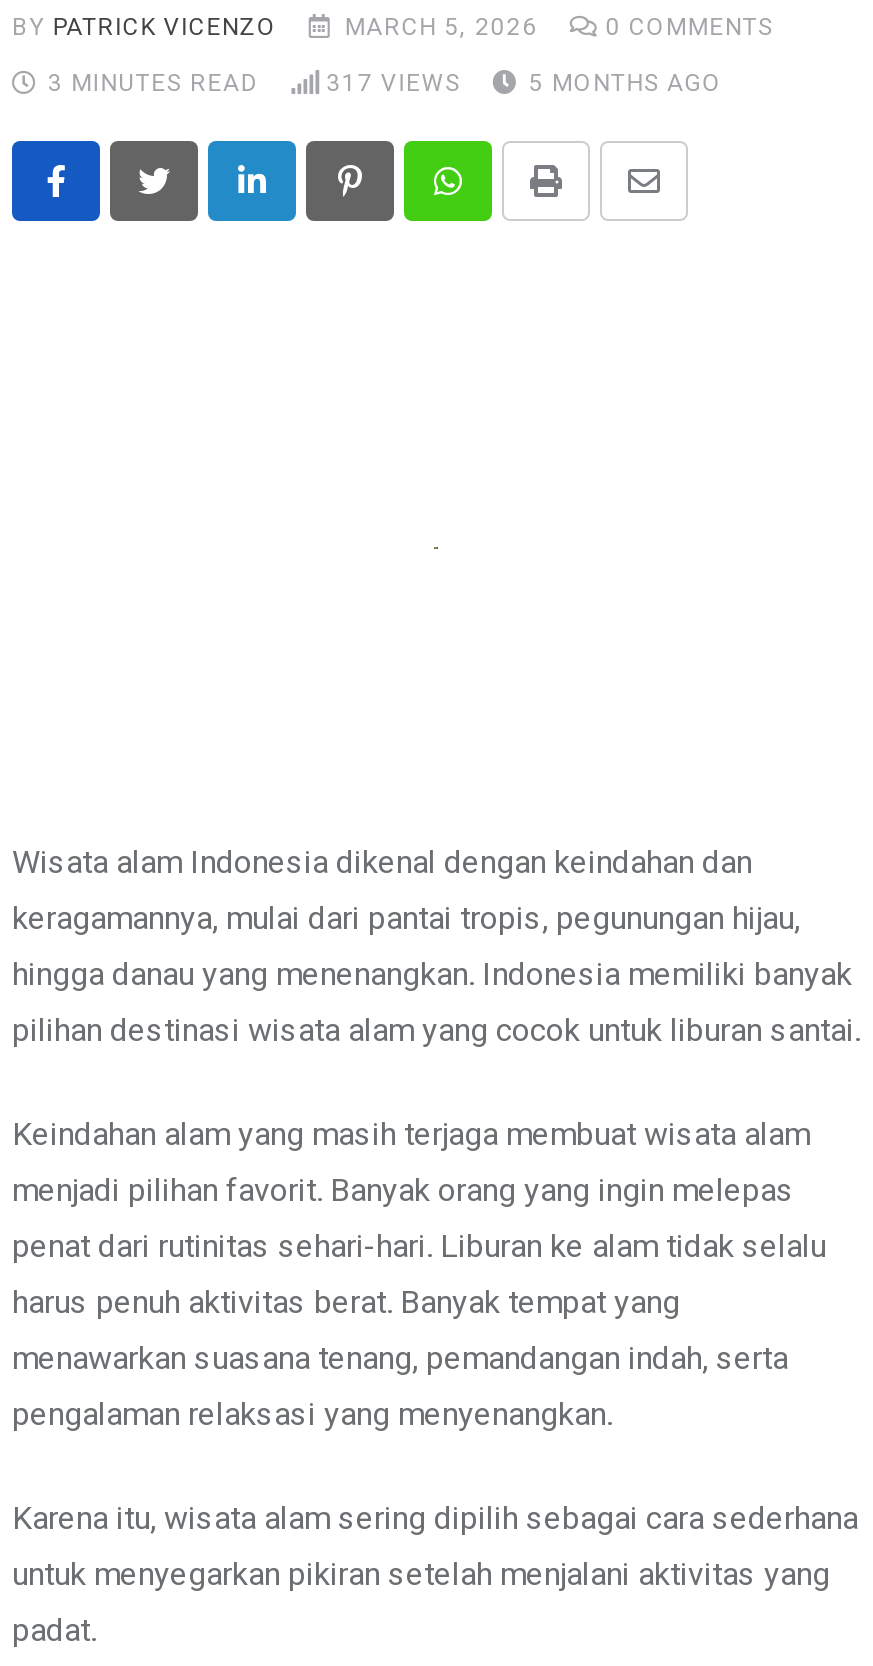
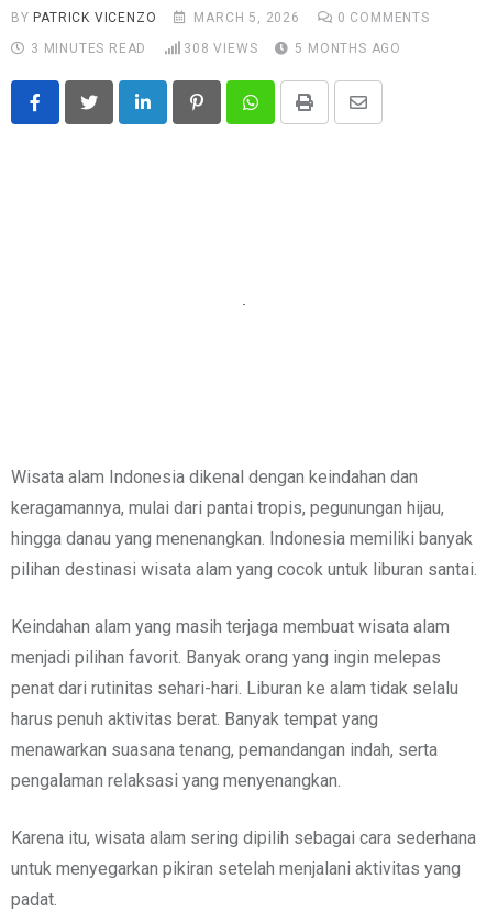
[326,69,461,97] 317 VIEWS -> [184,41,258,56] 308 VIEWS

